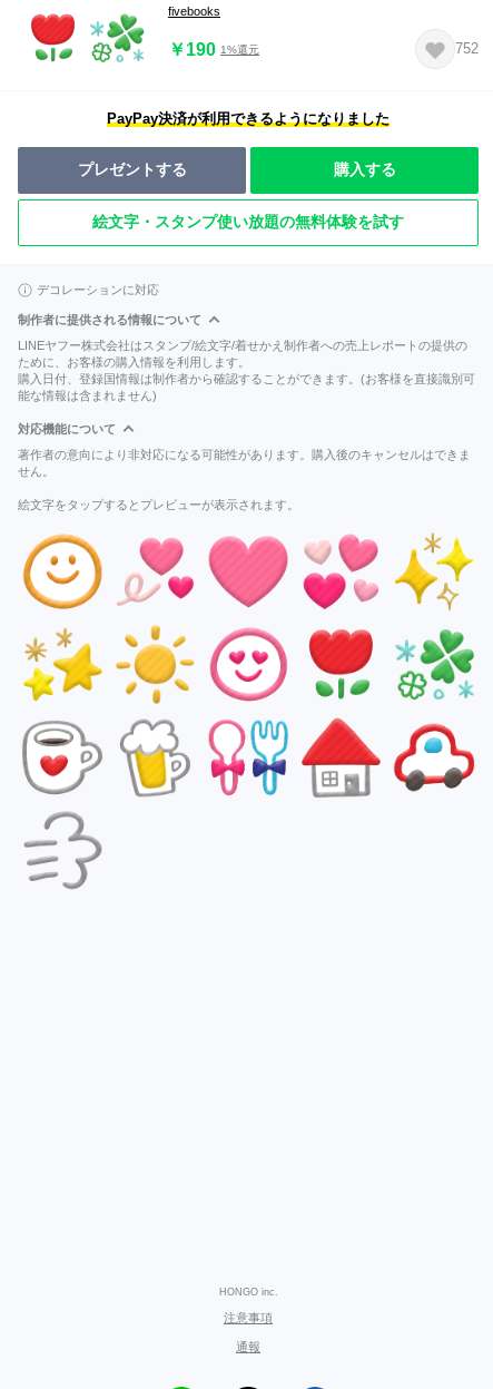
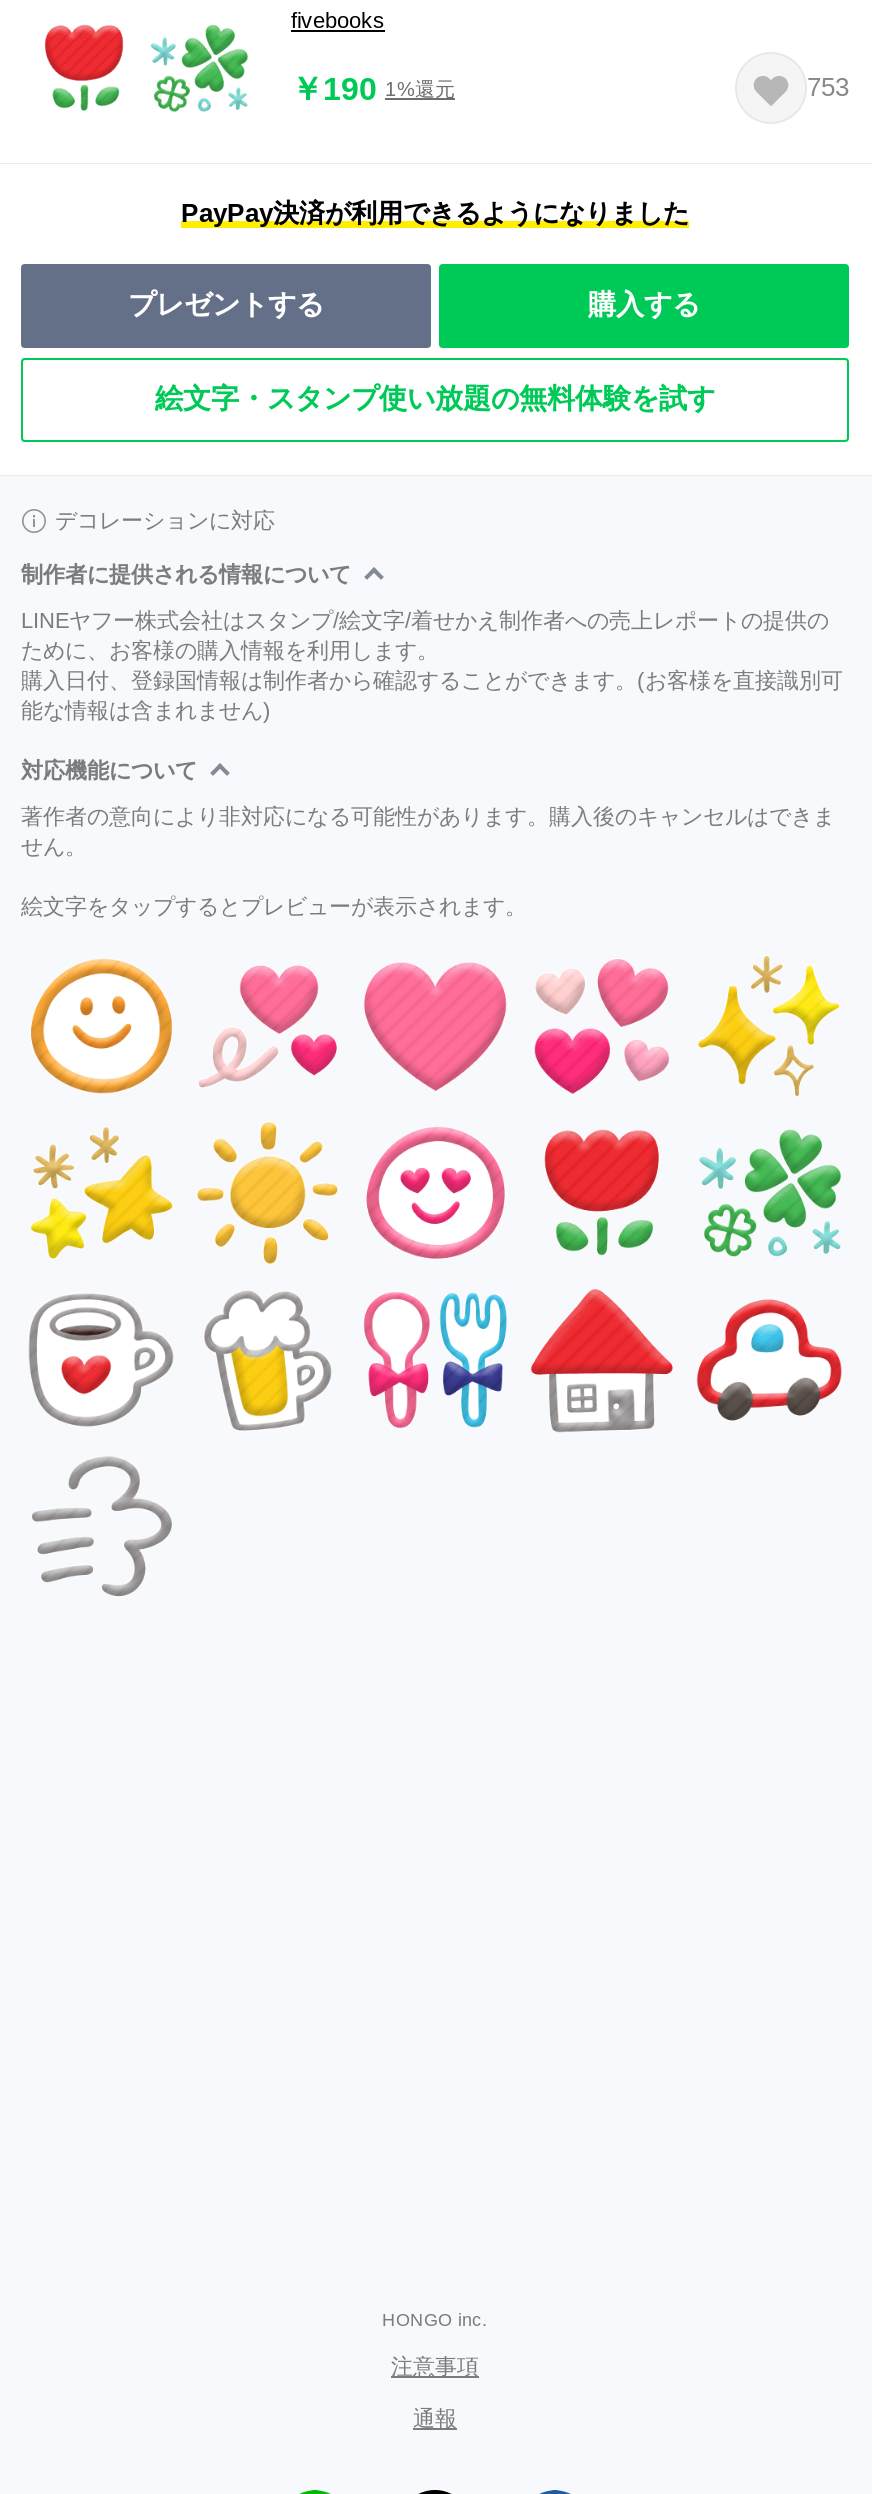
[455,40,479,57] 752 -> [807,72,849,102] 753

